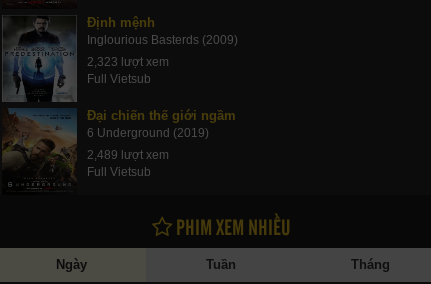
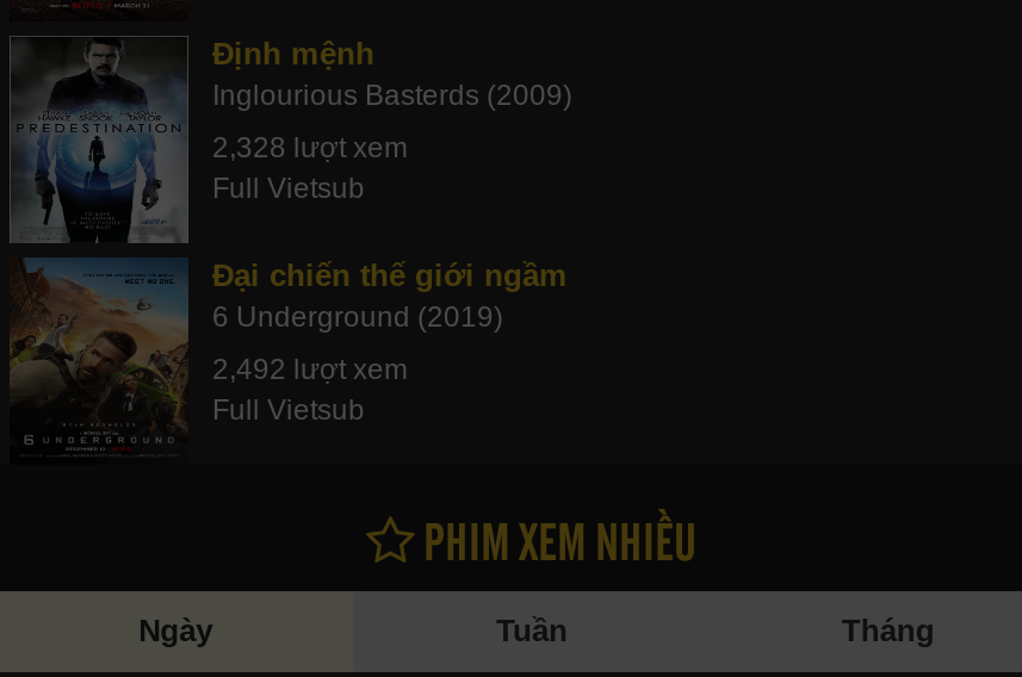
[87,55,169,69] 2,323 lượt xem -> [212,131,408,164] 2,328 lượt xem
[87,148,169,162] 2,489 lượt xem -> [212,353,408,386] 2,492 lượt xem

